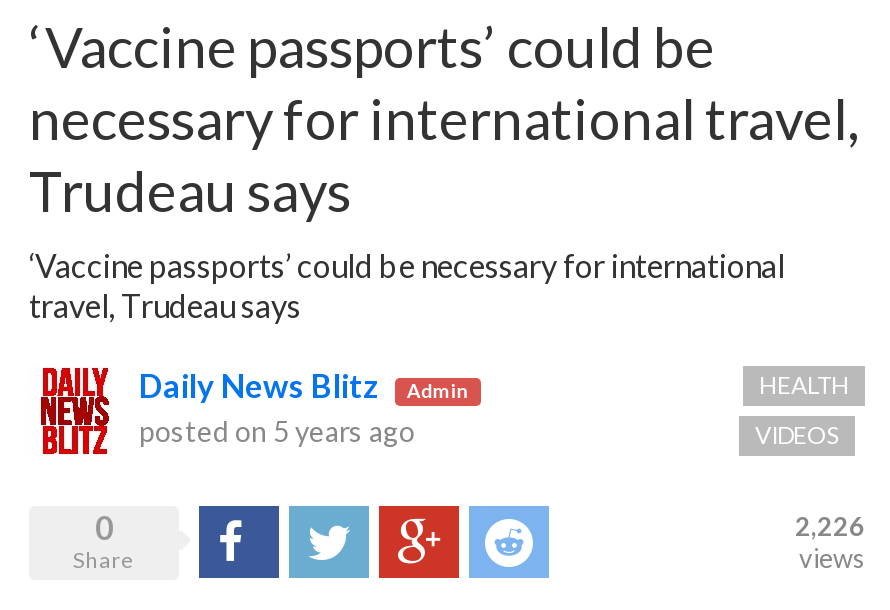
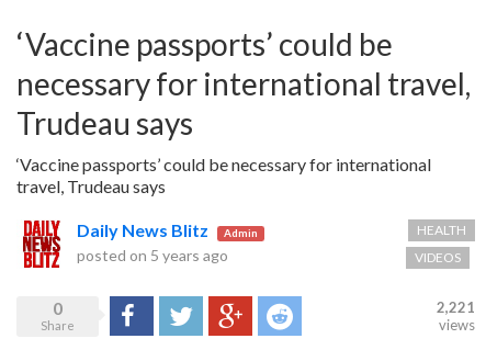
[795,510,865,542] 2,226 -> [437,298,475,316] 2,221

